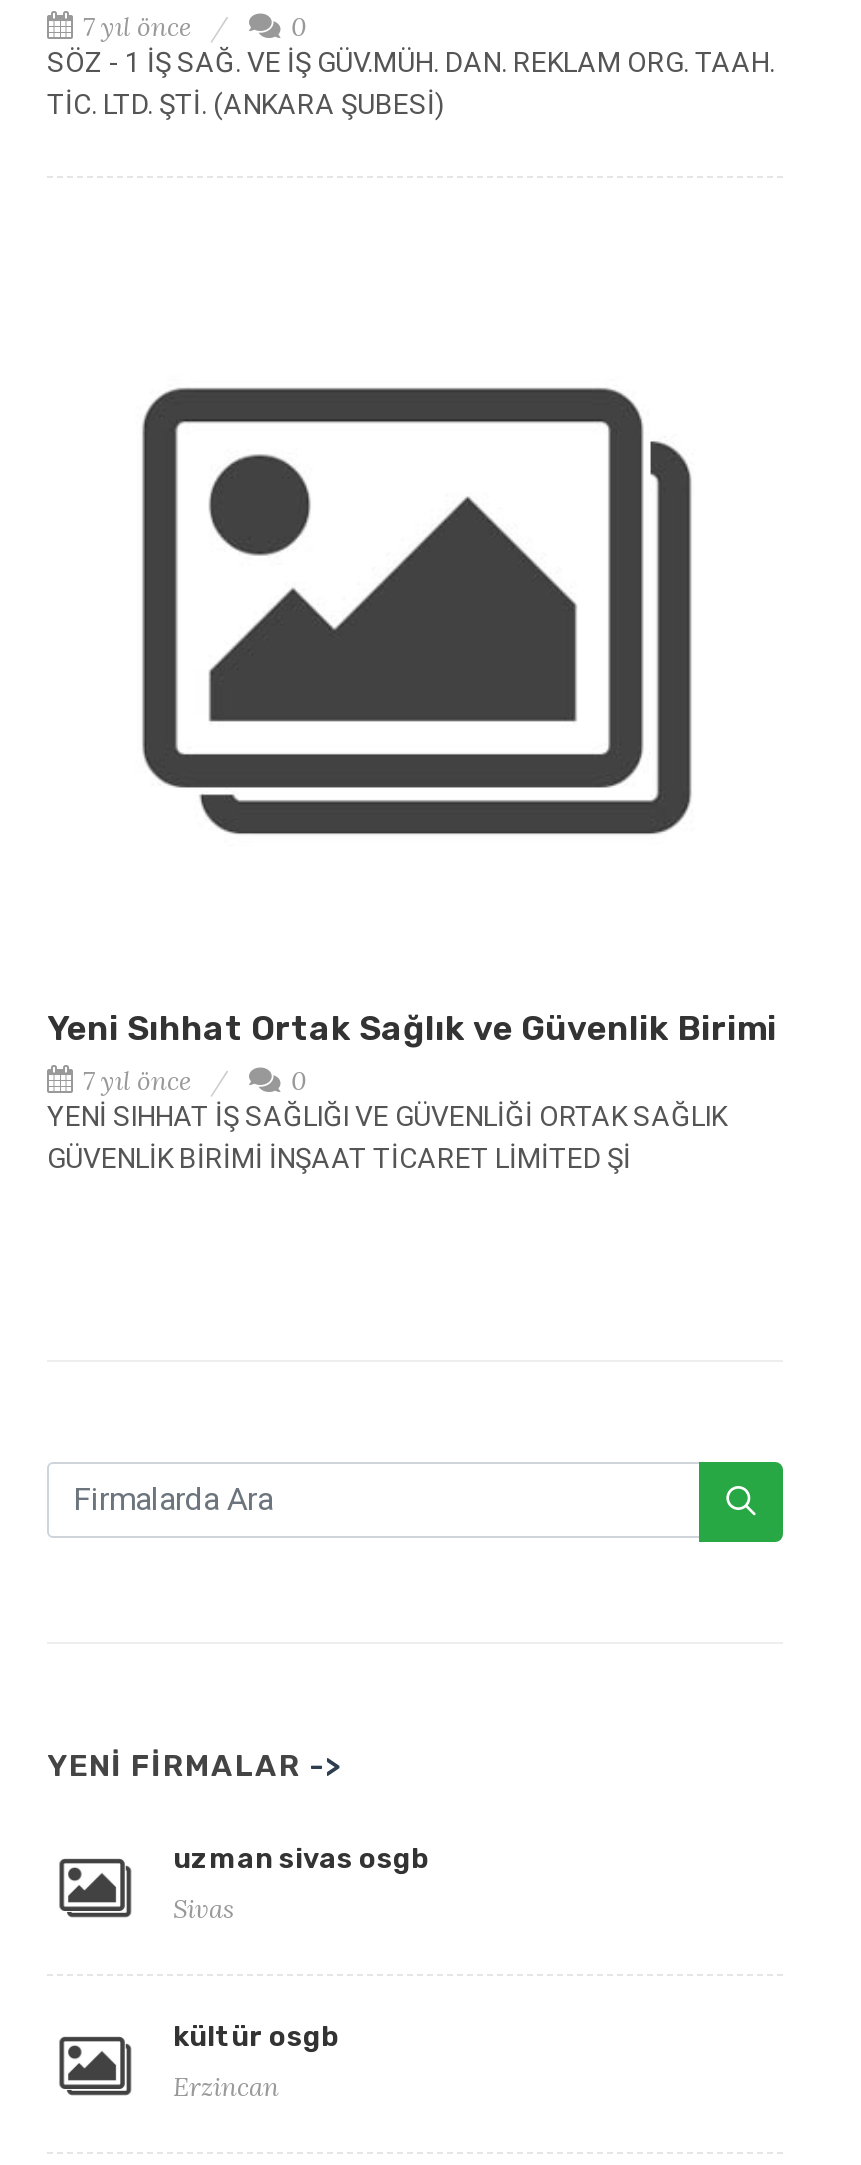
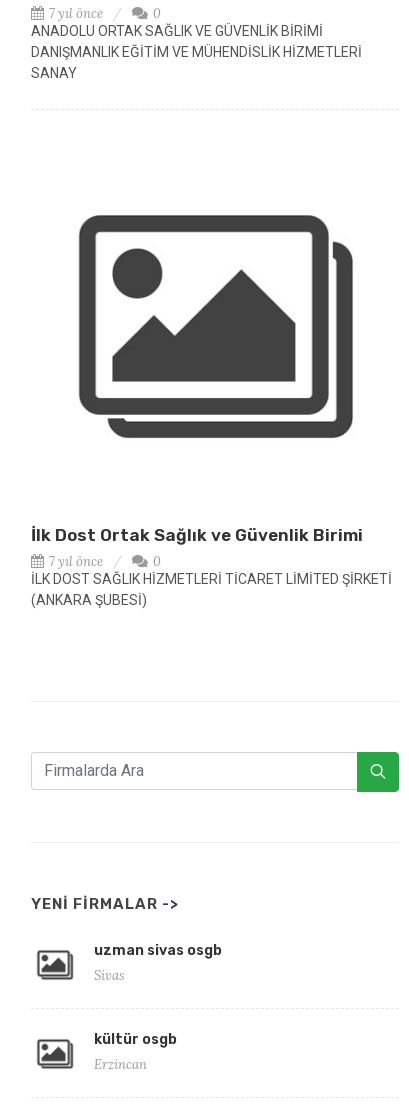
[47,45,775,119] SÖZ - 1 İŞ SAĞ. VE İŞ GÜV.MÜH. DAN. REKLAM ORG. TAAH. | TİC. LTD. ŞTİ. (ANKARA ŞUBESİ) -> [31,22,362,80] ANADOLU ORTAK SAĞLIK VE GÜVENLİK BİRİMİ | DANIŞMANLIK EĞİTİM VE MÜHENDİSLİK HİZMETLERİ | SANAY
[47,1007,777,1047] Yeni Sıhhat Ortak Sağlık ve Güvenlik Birimi -> [31,524,363,544] İlk Dost Ortak Sağlık ve Güvenlik Birimi
[47,1099,727,1173] YENİ SIHHAT İŞ SAĞLIĞI VE GÜVENLİĞİ ORTAK SAĞLIK | GÜVENLİK BİRİMİ İNŞAAT TİCARET LİMİTED Şİ -> [31,570,392,607] İLK DOST SAĞLIK HİZMETLERİ TİCARET LİMİTED ŞİRKETİ | (ANKARA ŞUBESİ)

